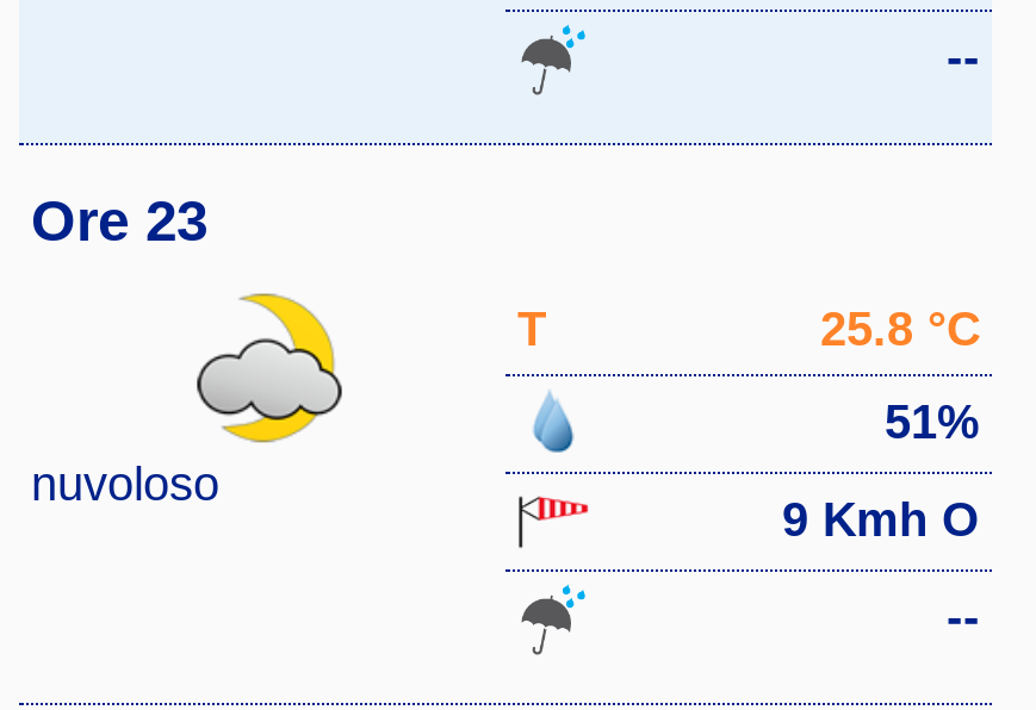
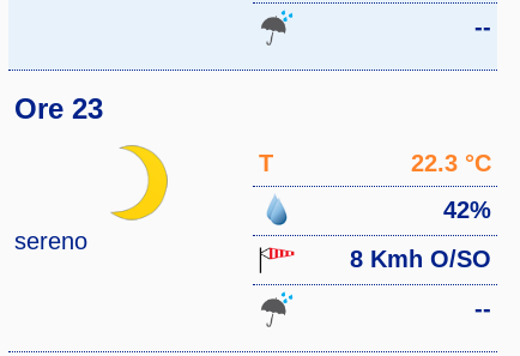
[820,303,980,355] 25.8 °C -> [411,150,491,176] 22.3 °C
[31,336,346,510] [image] | nuvoloso -> [14,168,171,254] [image] | sereno
[885,396,980,448] 51% -> [443,197,491,223] 42%
[782,493,980,546] 9 Kmh O -> [350,246,491,272] 8 Kmh O/SO

